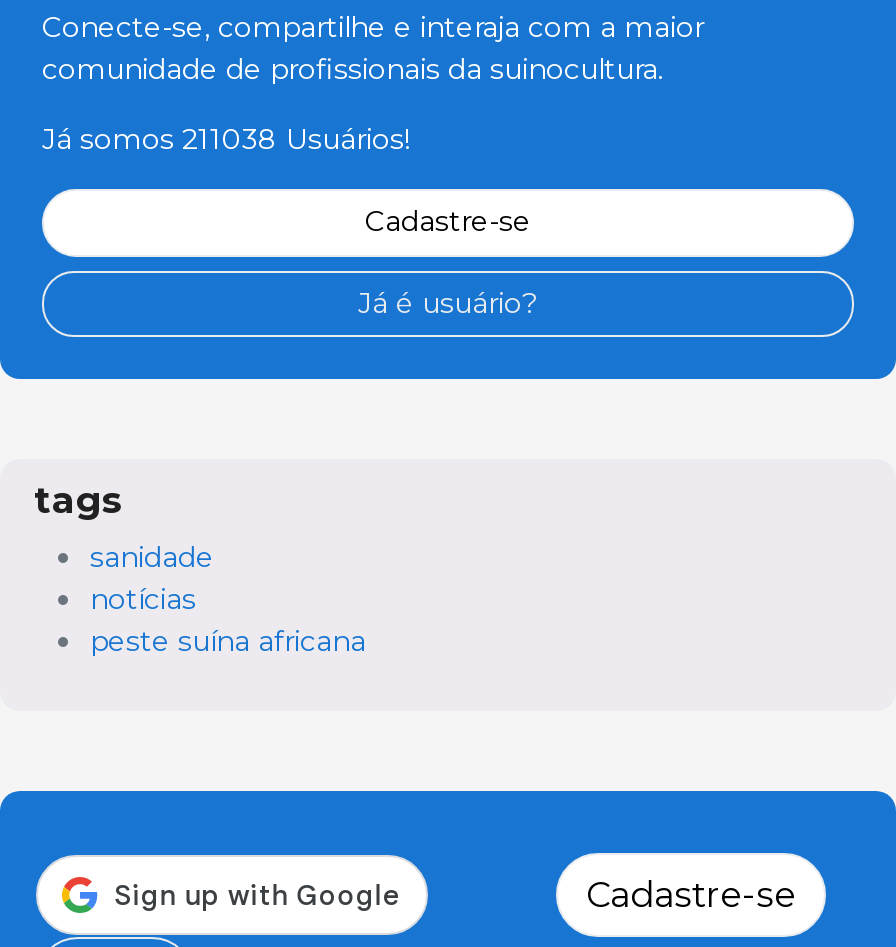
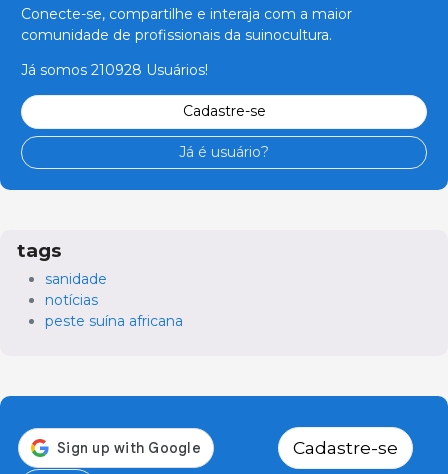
[42,121,410,157] Já somos 211038 Usuários! -> [21,61,208,79] Já somos 210928 Usuários!

